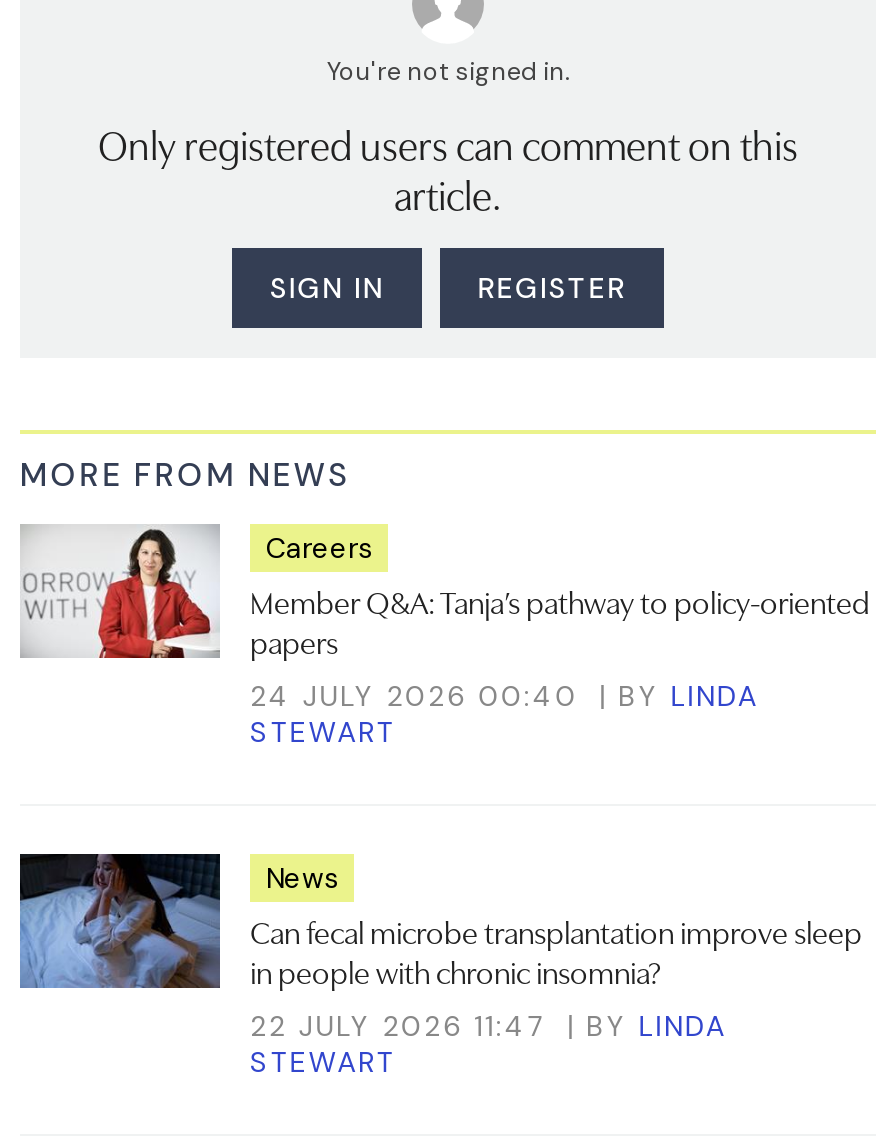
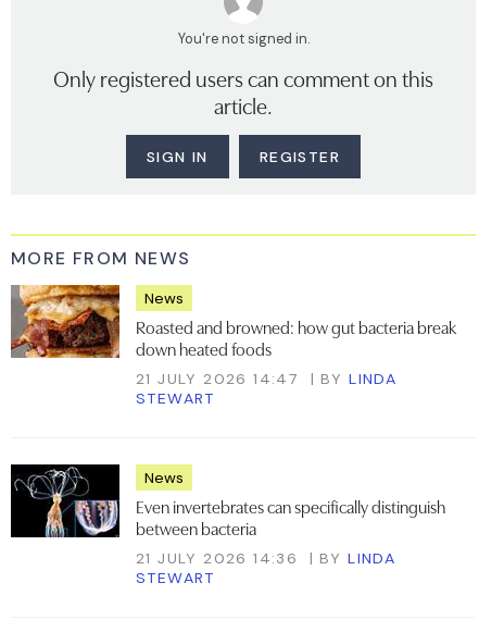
[20,524,870,714] [image] | Careers | Member Q&A: Tanja’s pathway to policy-oriented | papers | 24 JULY 2026 00:40 -> [11,284,456,388] [image] | News | Roasted and browned: how gut bacteria break | down heated foods | 21 JULY 2026 14:47
[18,852,862,1044] [image] | Can fecal microbe transplantation improve sleep | in people with chronic insomnia? | 22 JULY 2026 11:47 -> [10,466,445,568] [image] | Even invertebrates can specifically distinguish | between bacteria | 21 JULY 2026 14:36

